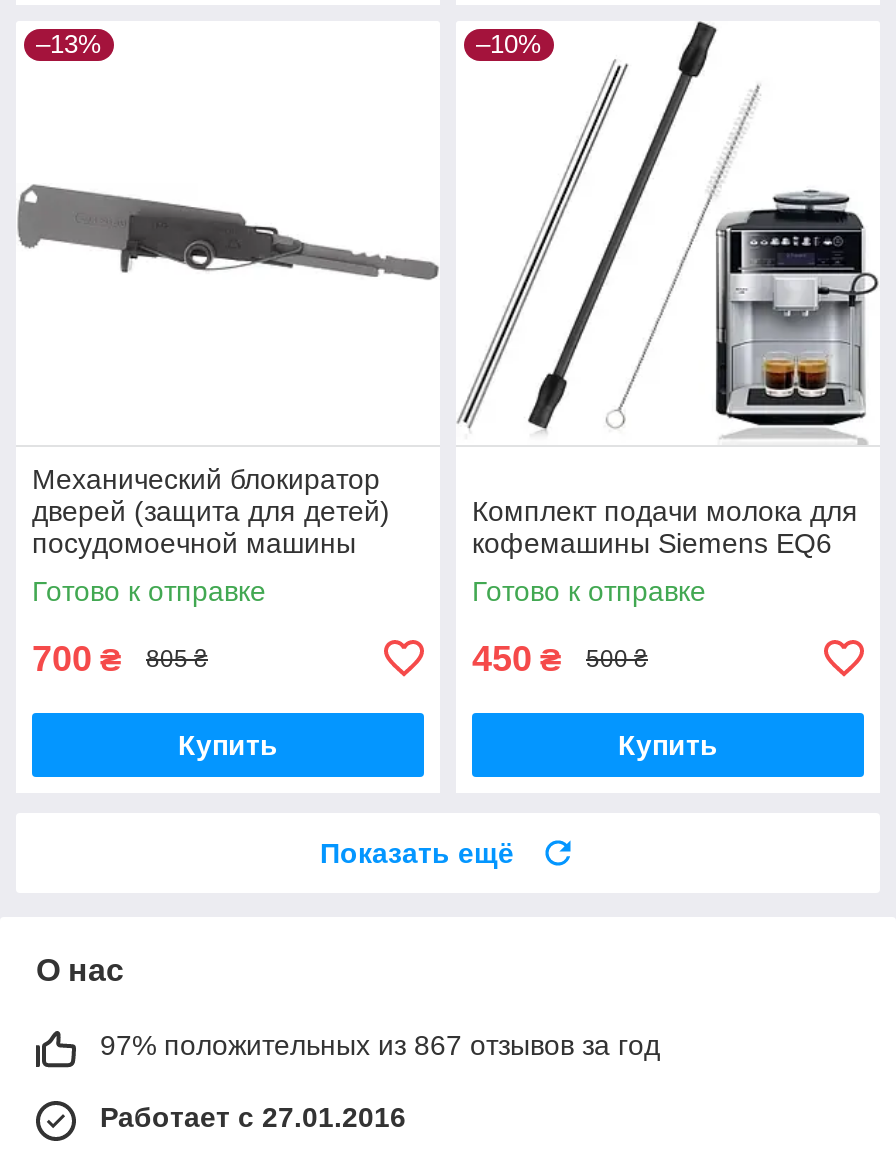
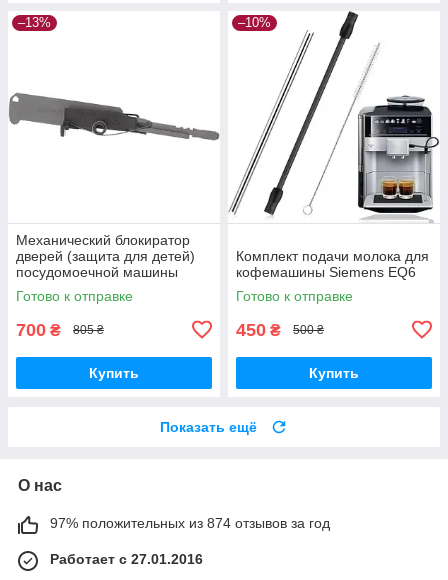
[100,1029,660,1061] 97% положительных из 867 отзывов за год -> [50,515,330,531] 97% положительных из 874 отзывов за год

